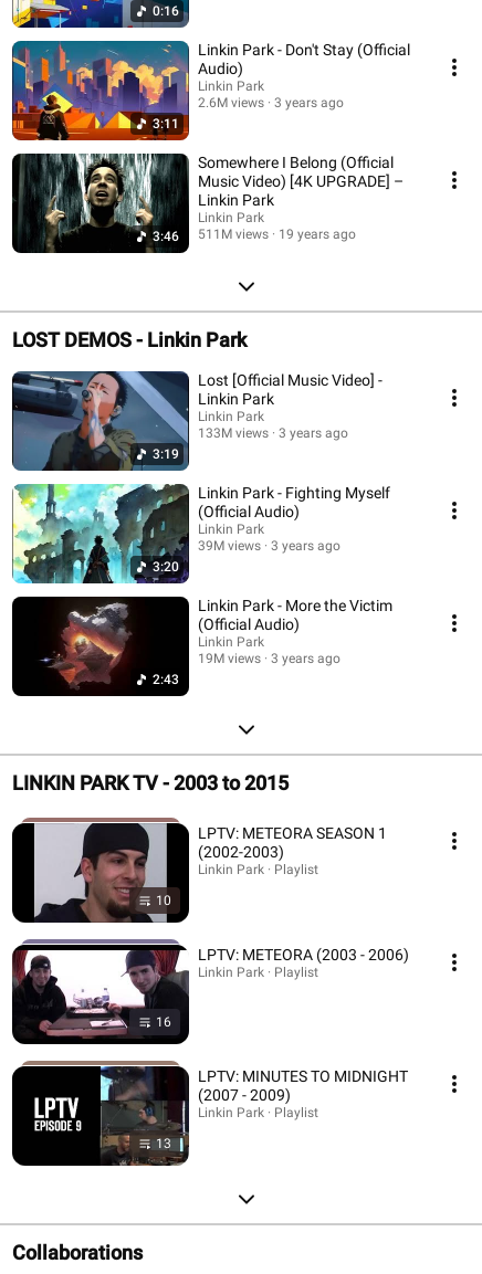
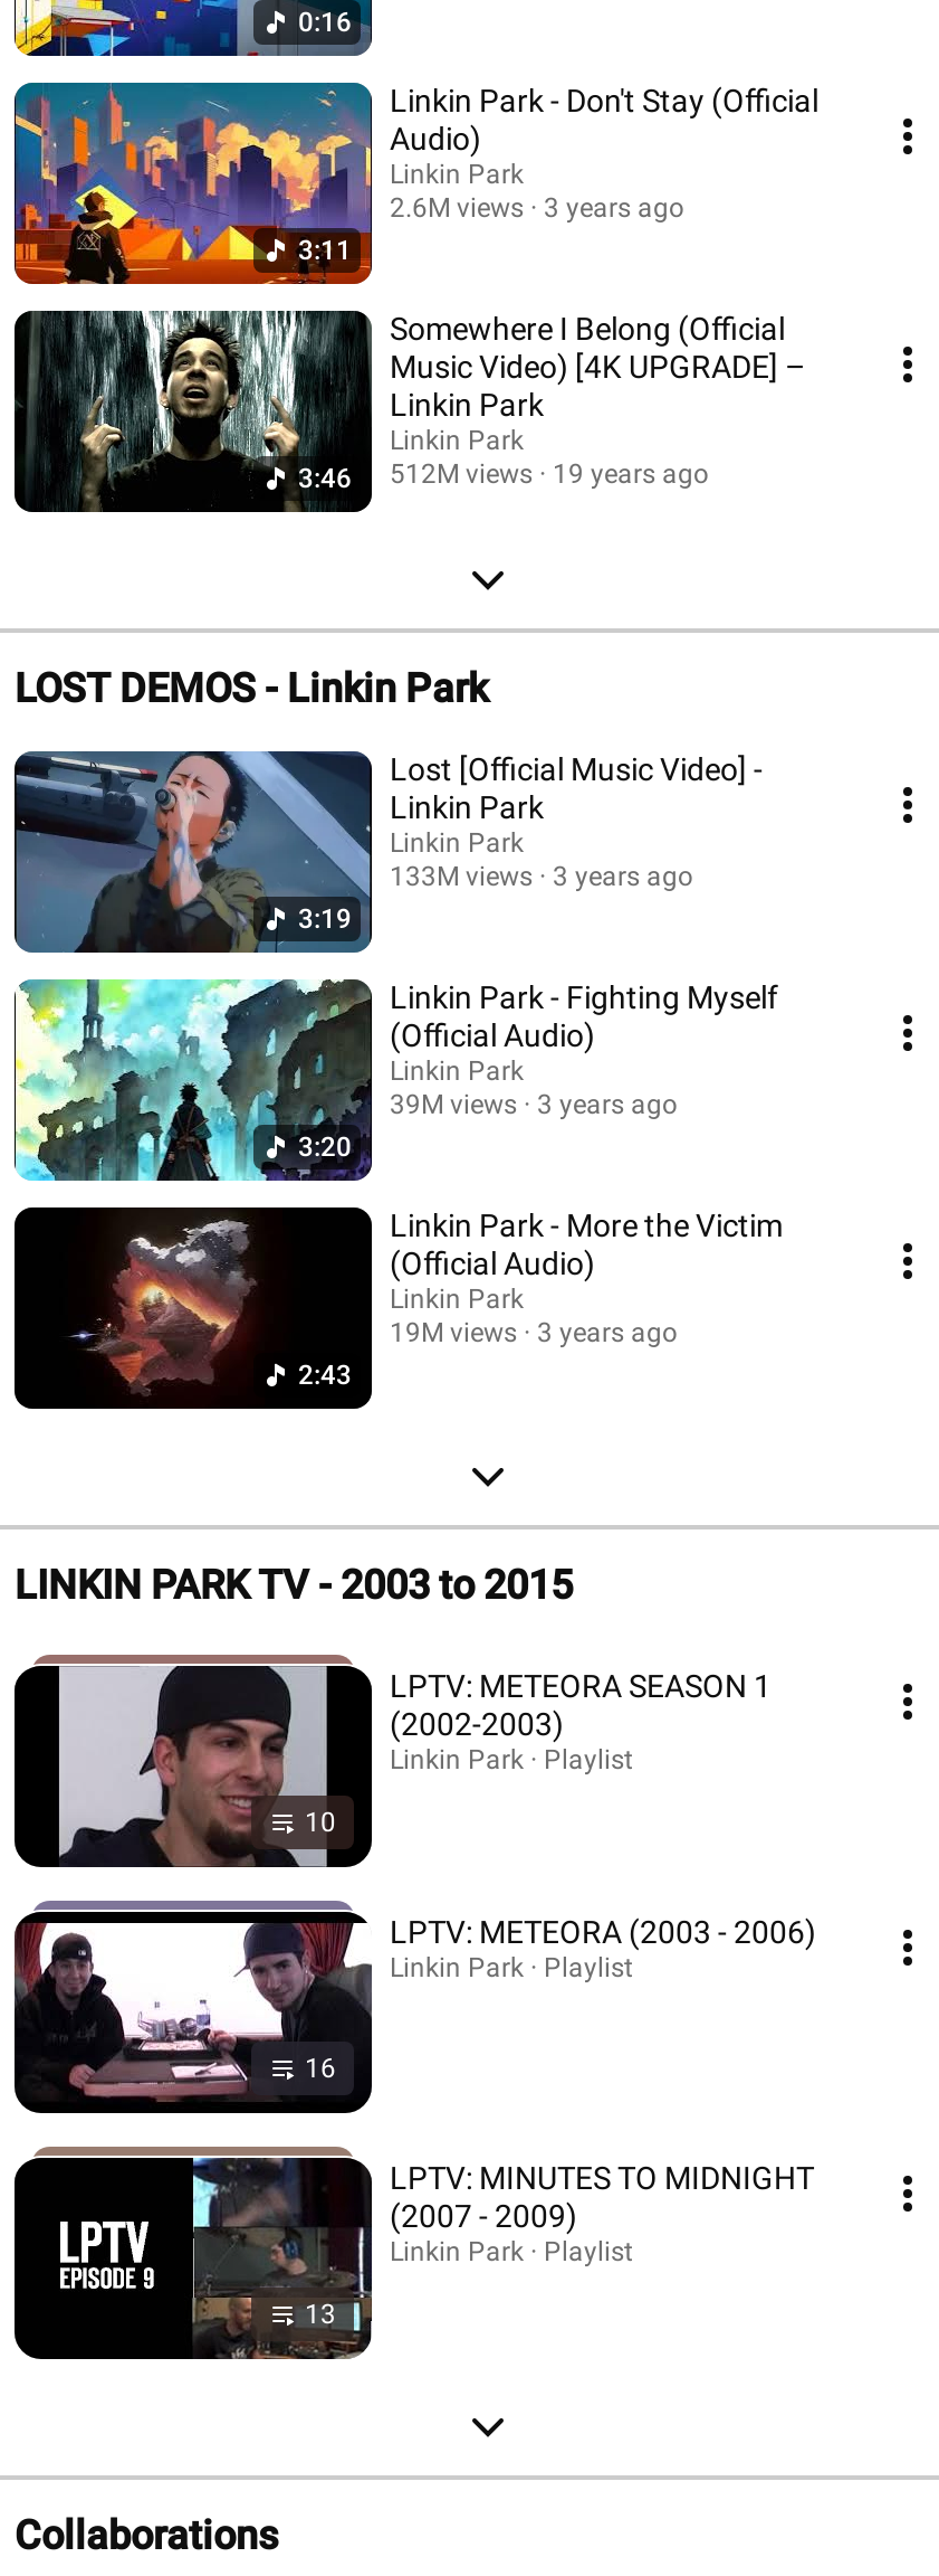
[153,227,356,244] 3:46 511M views 19 years ago -> [298,458,709,494] 3:46 512M views 19 years ago

